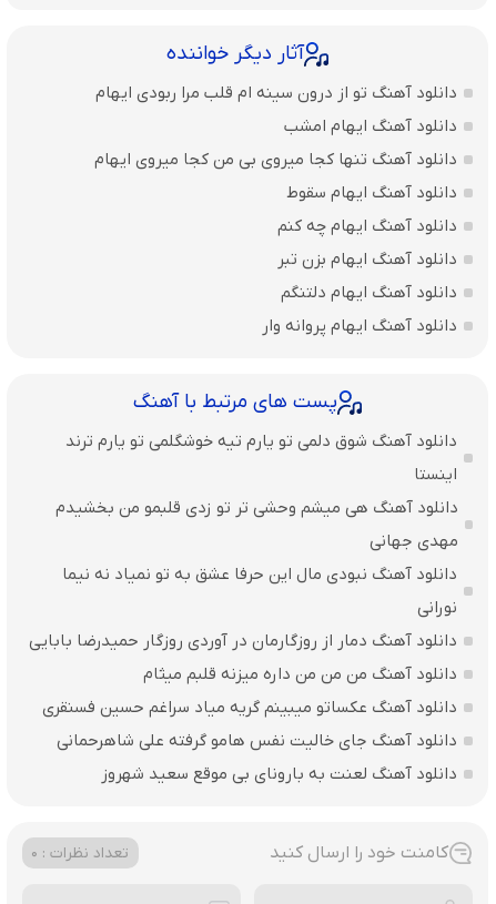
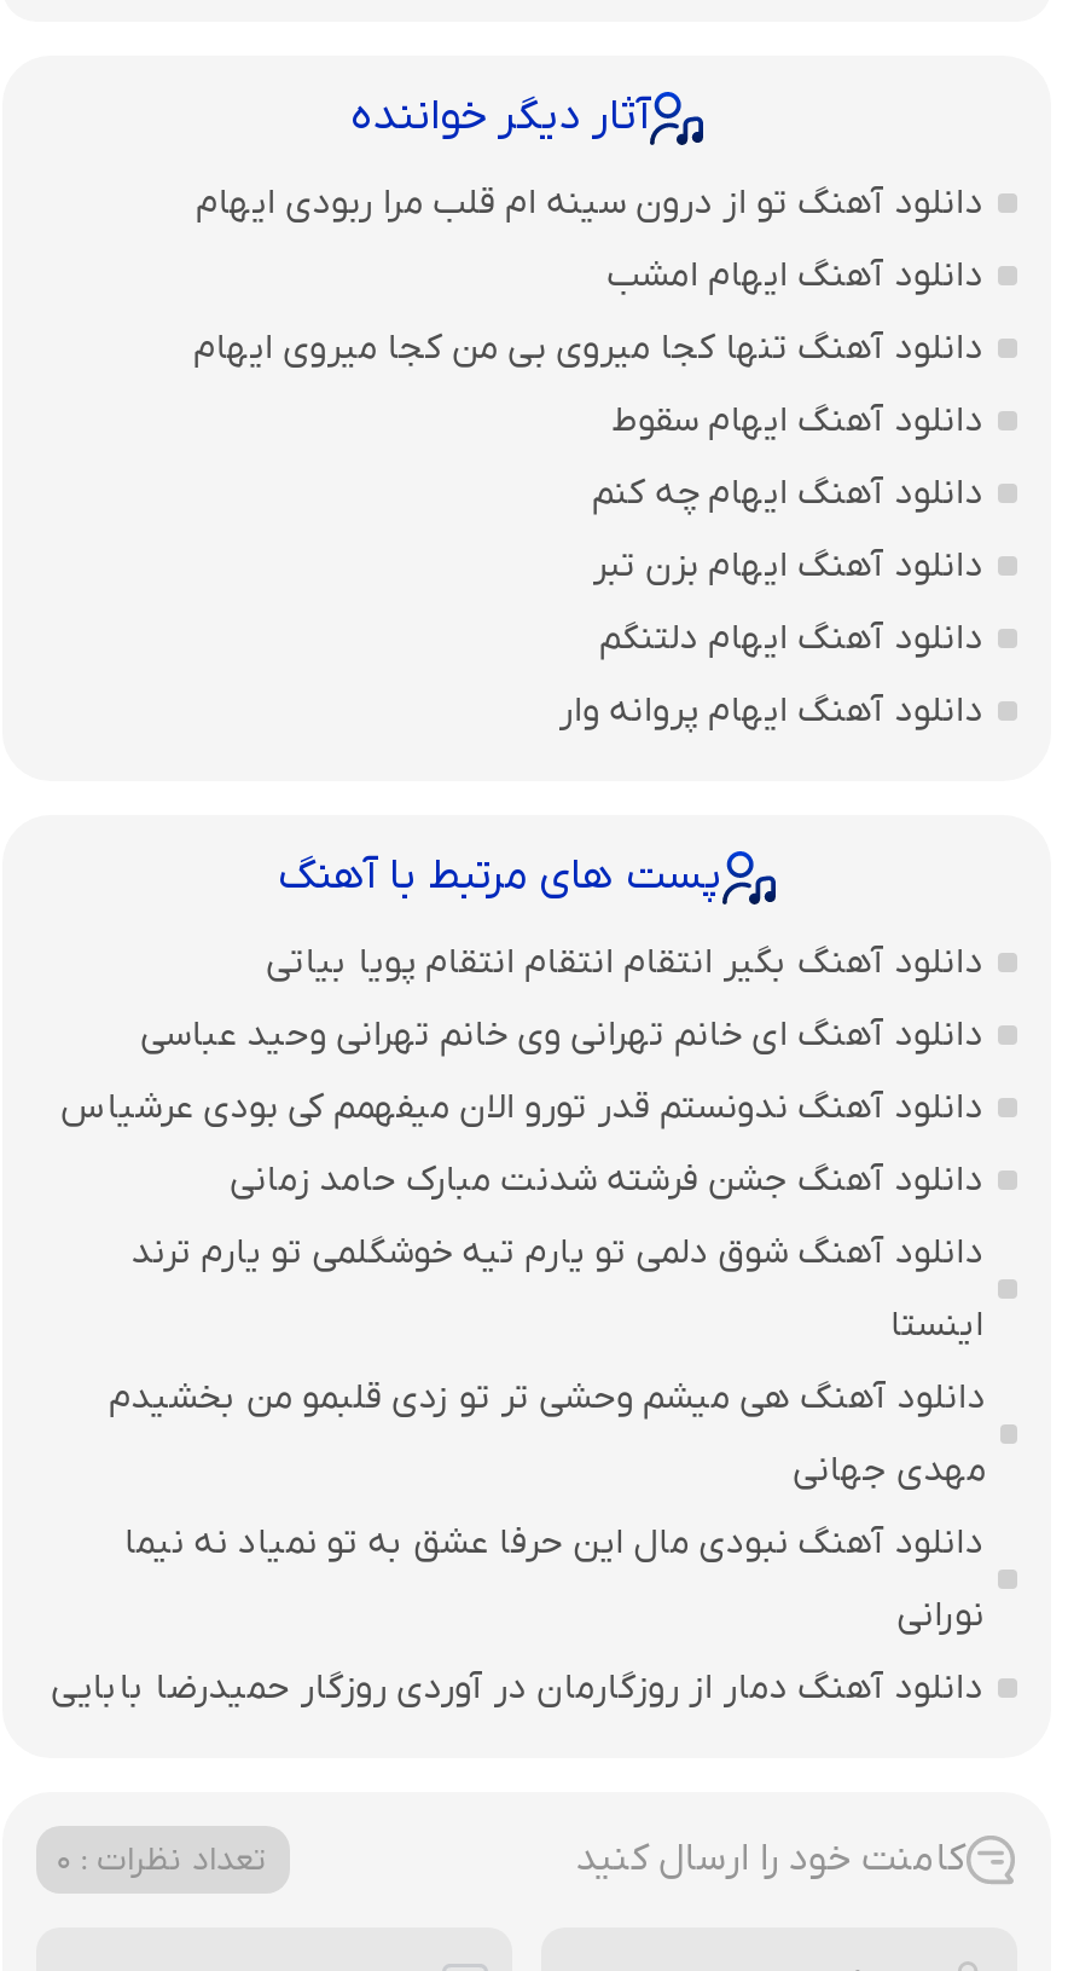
none -> [61,939,984,1205] دانلود آهنگ بگیر انتقام انتقام انتقام پویا بیاتی | دانلود آهنگ ای خانم تهرانی وی خانم تهرانی وحید عباسی | دانلود آهنگ ندونستم قدر تورو الان میفهمم کی بودی عرشیاس | دانلود آهنگ جشن فرشته شدنت مبارک حامد زمانی
moved [29,431,458,653] -> [51,1229,986,1713]: دانلود آهنگ شوق دلمی تو یارم تیه خوشگلمی تو یارم ترند | اینستا | دانلود آهنگ هی میشم وحشی تر تو زدی قلبمو من بخشیدم | مهدی جهانی | دانلود آهنگ نبودی مال این حرفا عشق به تو نمیاد نه نیما | نورانی | دانلود آهنگ دمار از روزگارمان در آوردی روزگار حمیدرضا بابایی
[42,664,457,786] دانلود آهنگ من من من داره میزنه قلبم میثام | دانلود آهنگ عکساتو میبینم گریه میاد سراغم حسین فسنقری | دانلود آهنگ جای خالیت نفس هامو گرفته علی شاهرحمانی | دانلود آهنگ لعنت به بارونای بی‌ موقع سعید شهروز -> none

